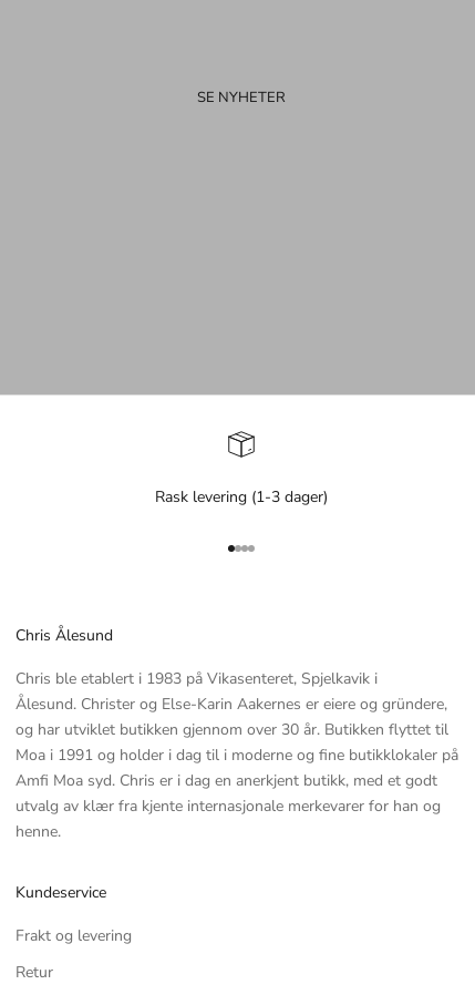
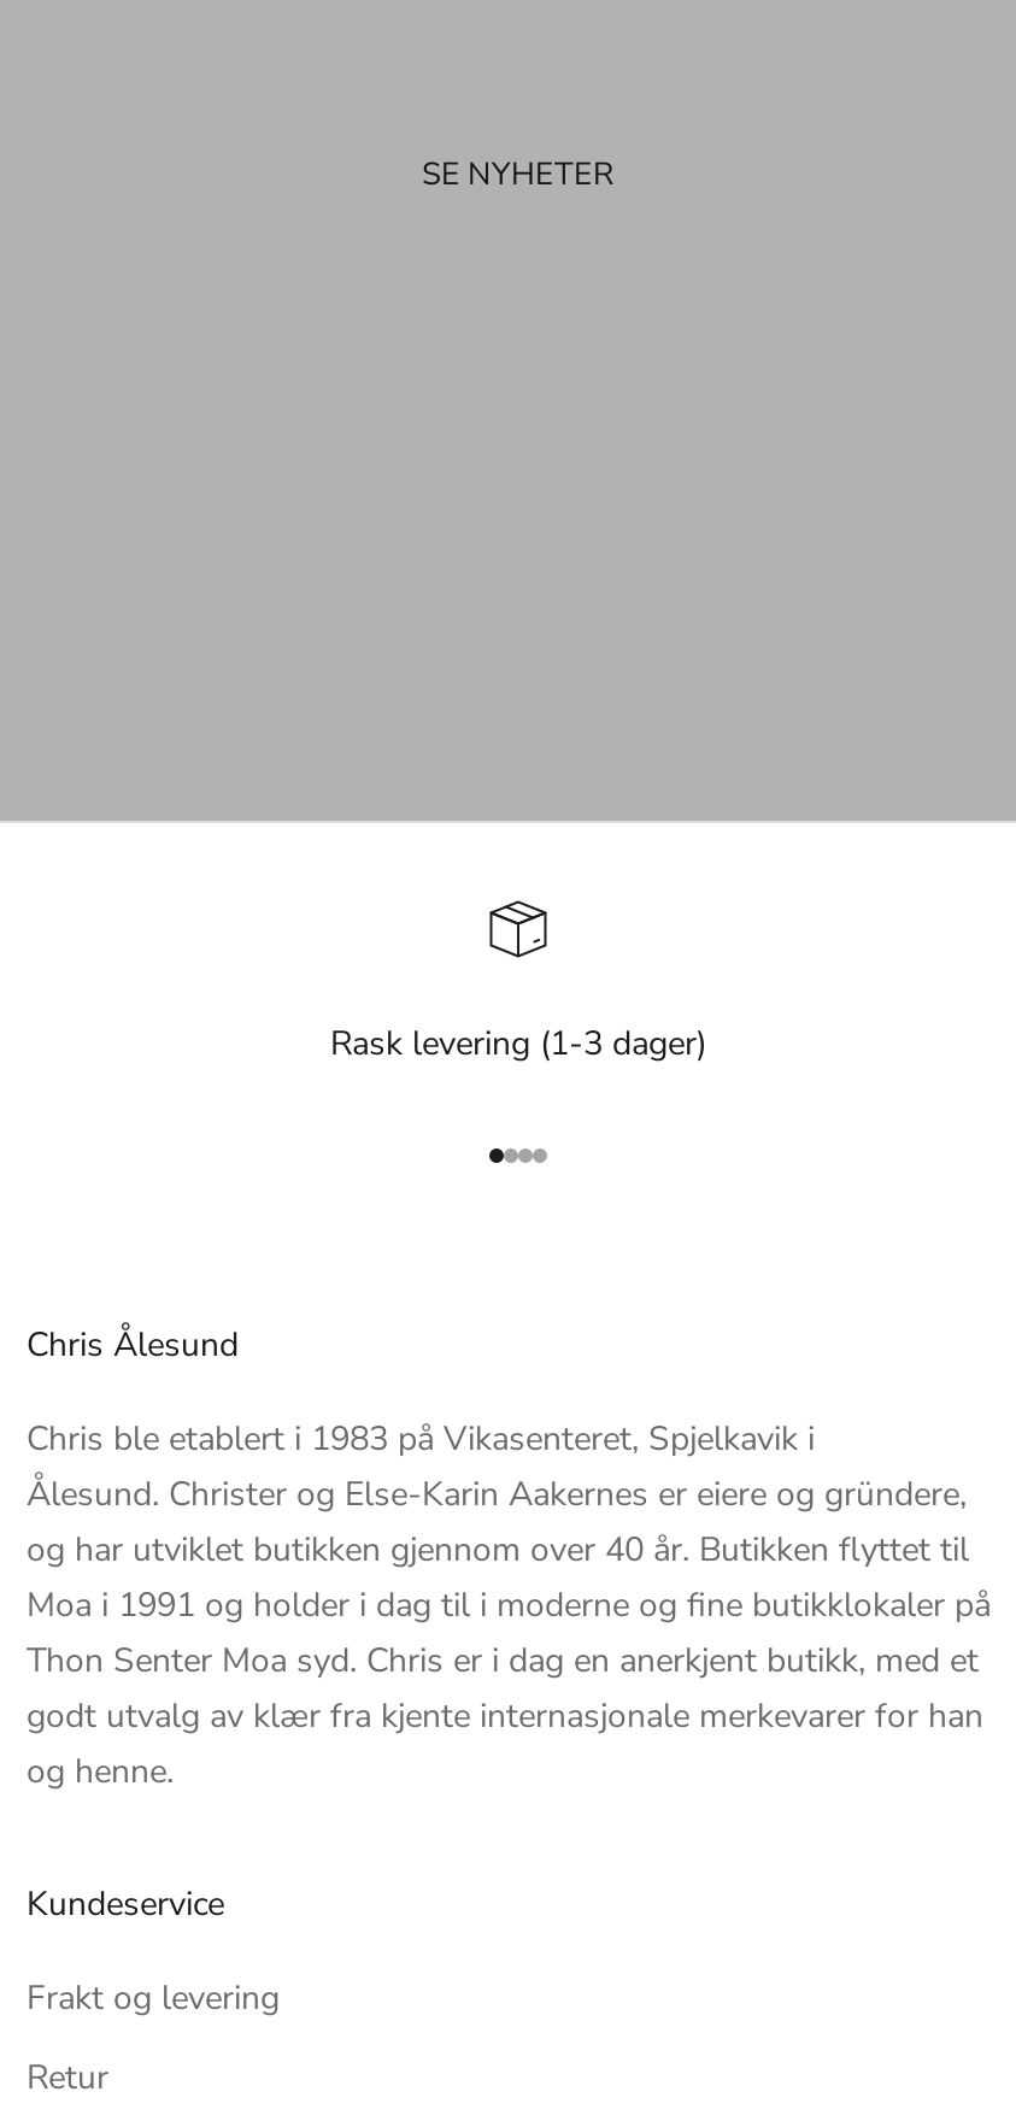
[16,720,448,741] og har utviklet butikken gjennom over 30 år. Butikken flyttet til -> [27,1528,969,1574] og har utviklet butikken gjennom over 40 år. Butikken flyttet til
[16,771,441,843] Amfi Moa syd. Chris er i dag en anerkjent butikk, med et godt | utvalg av klær fra kjente internasjonale merkevarer for han og | henne. -> [27,1639,983,1796] Thon Senter Moa syd. Chris er i dag en anerkjent butikk, med et | godt utvalg av klær fra kjente internasjonale merkevarer for han | og henne.

